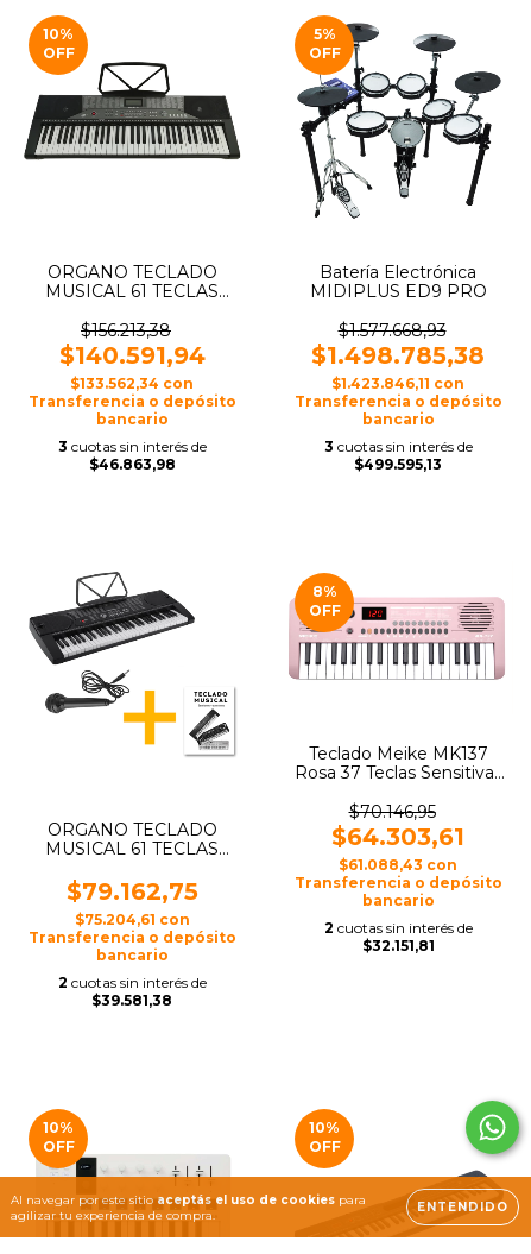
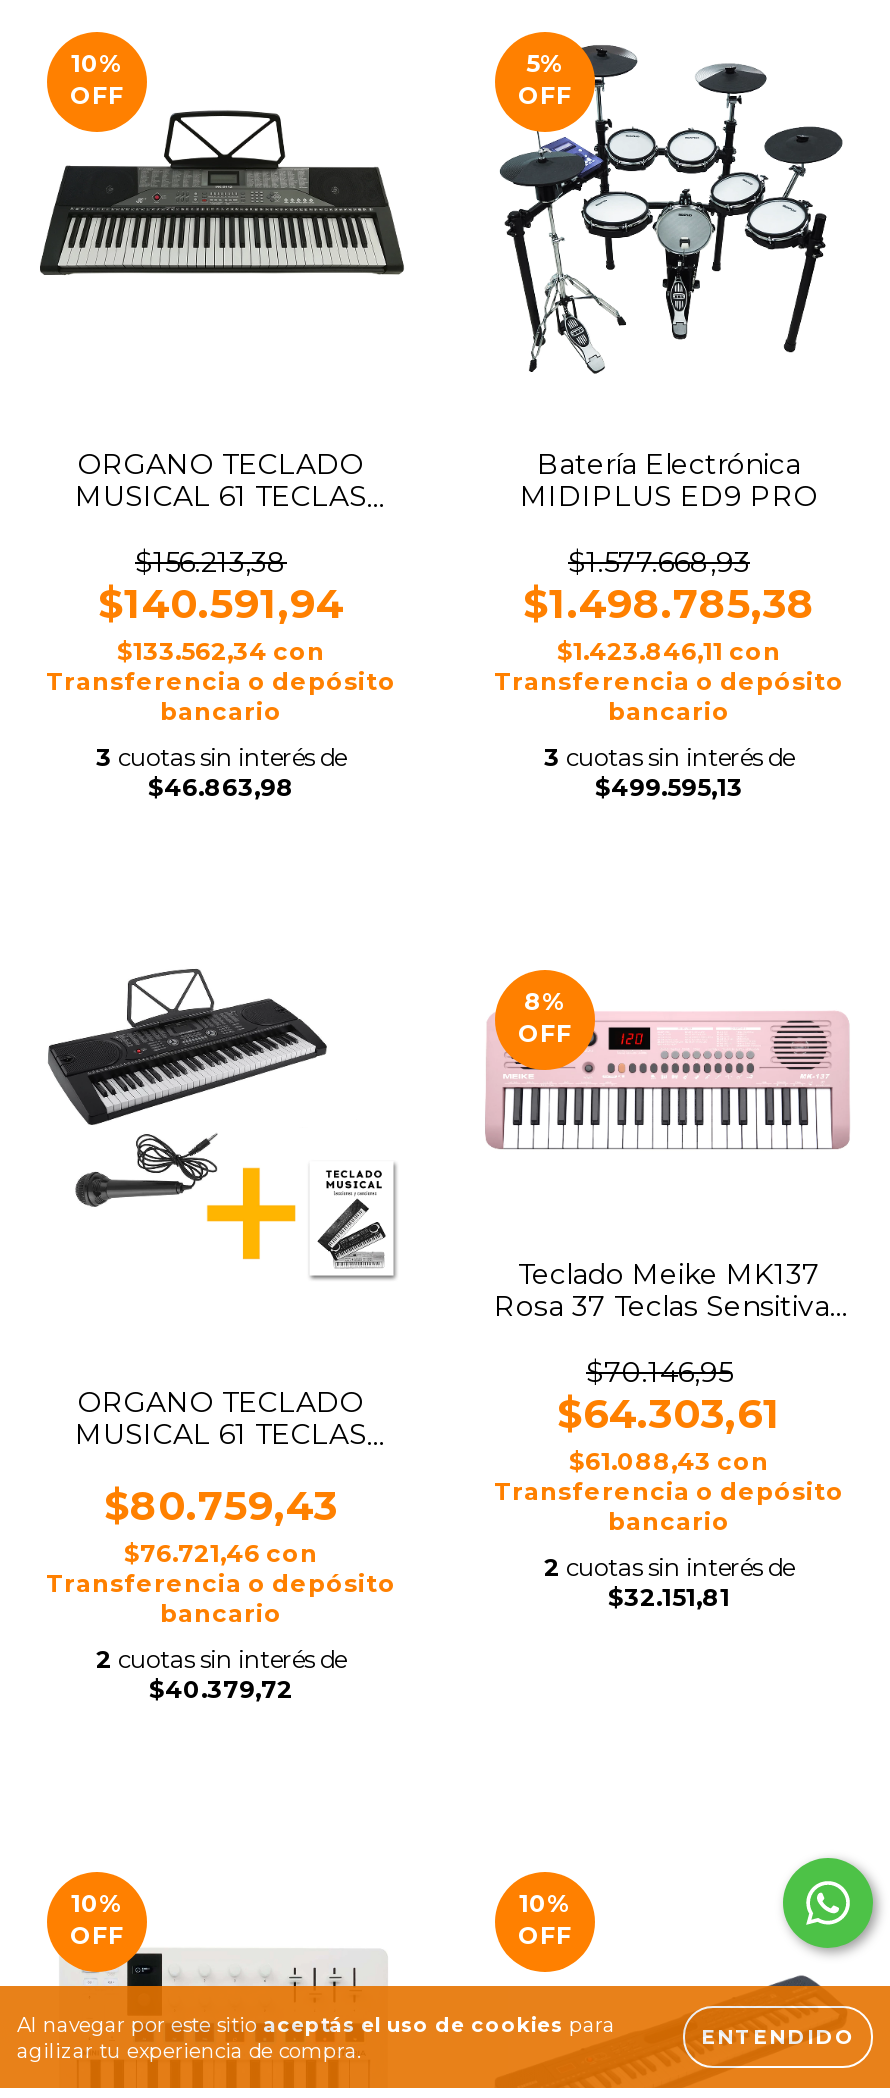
[66,878,198,906] $79.162,75 -> [104,1483,338,1531] $80.759,43
[74,911,189,929] $75.204,61 con -> [124,1539,318,1569] $76.721,46 con
[91,992,172,1010] $39.581,38 -> [149,1675,293,1705] $40.379,72

